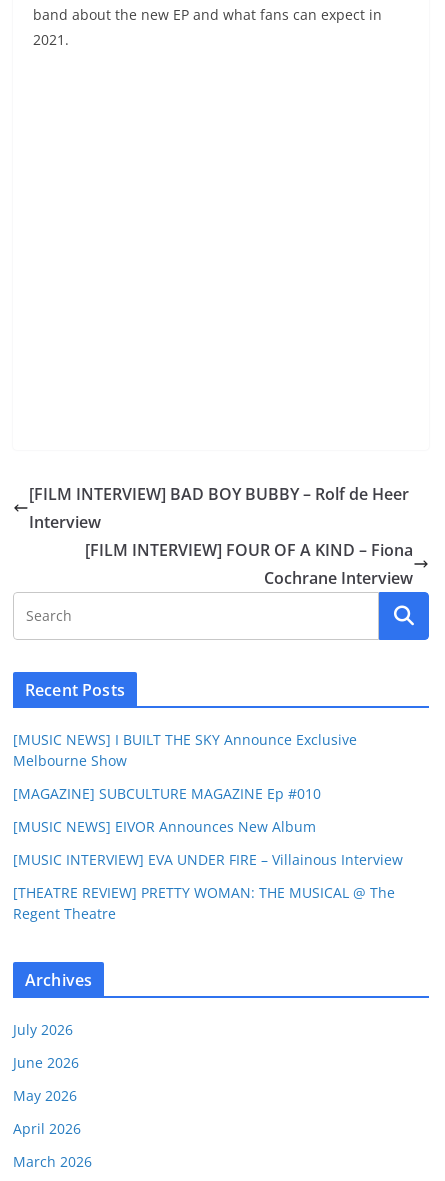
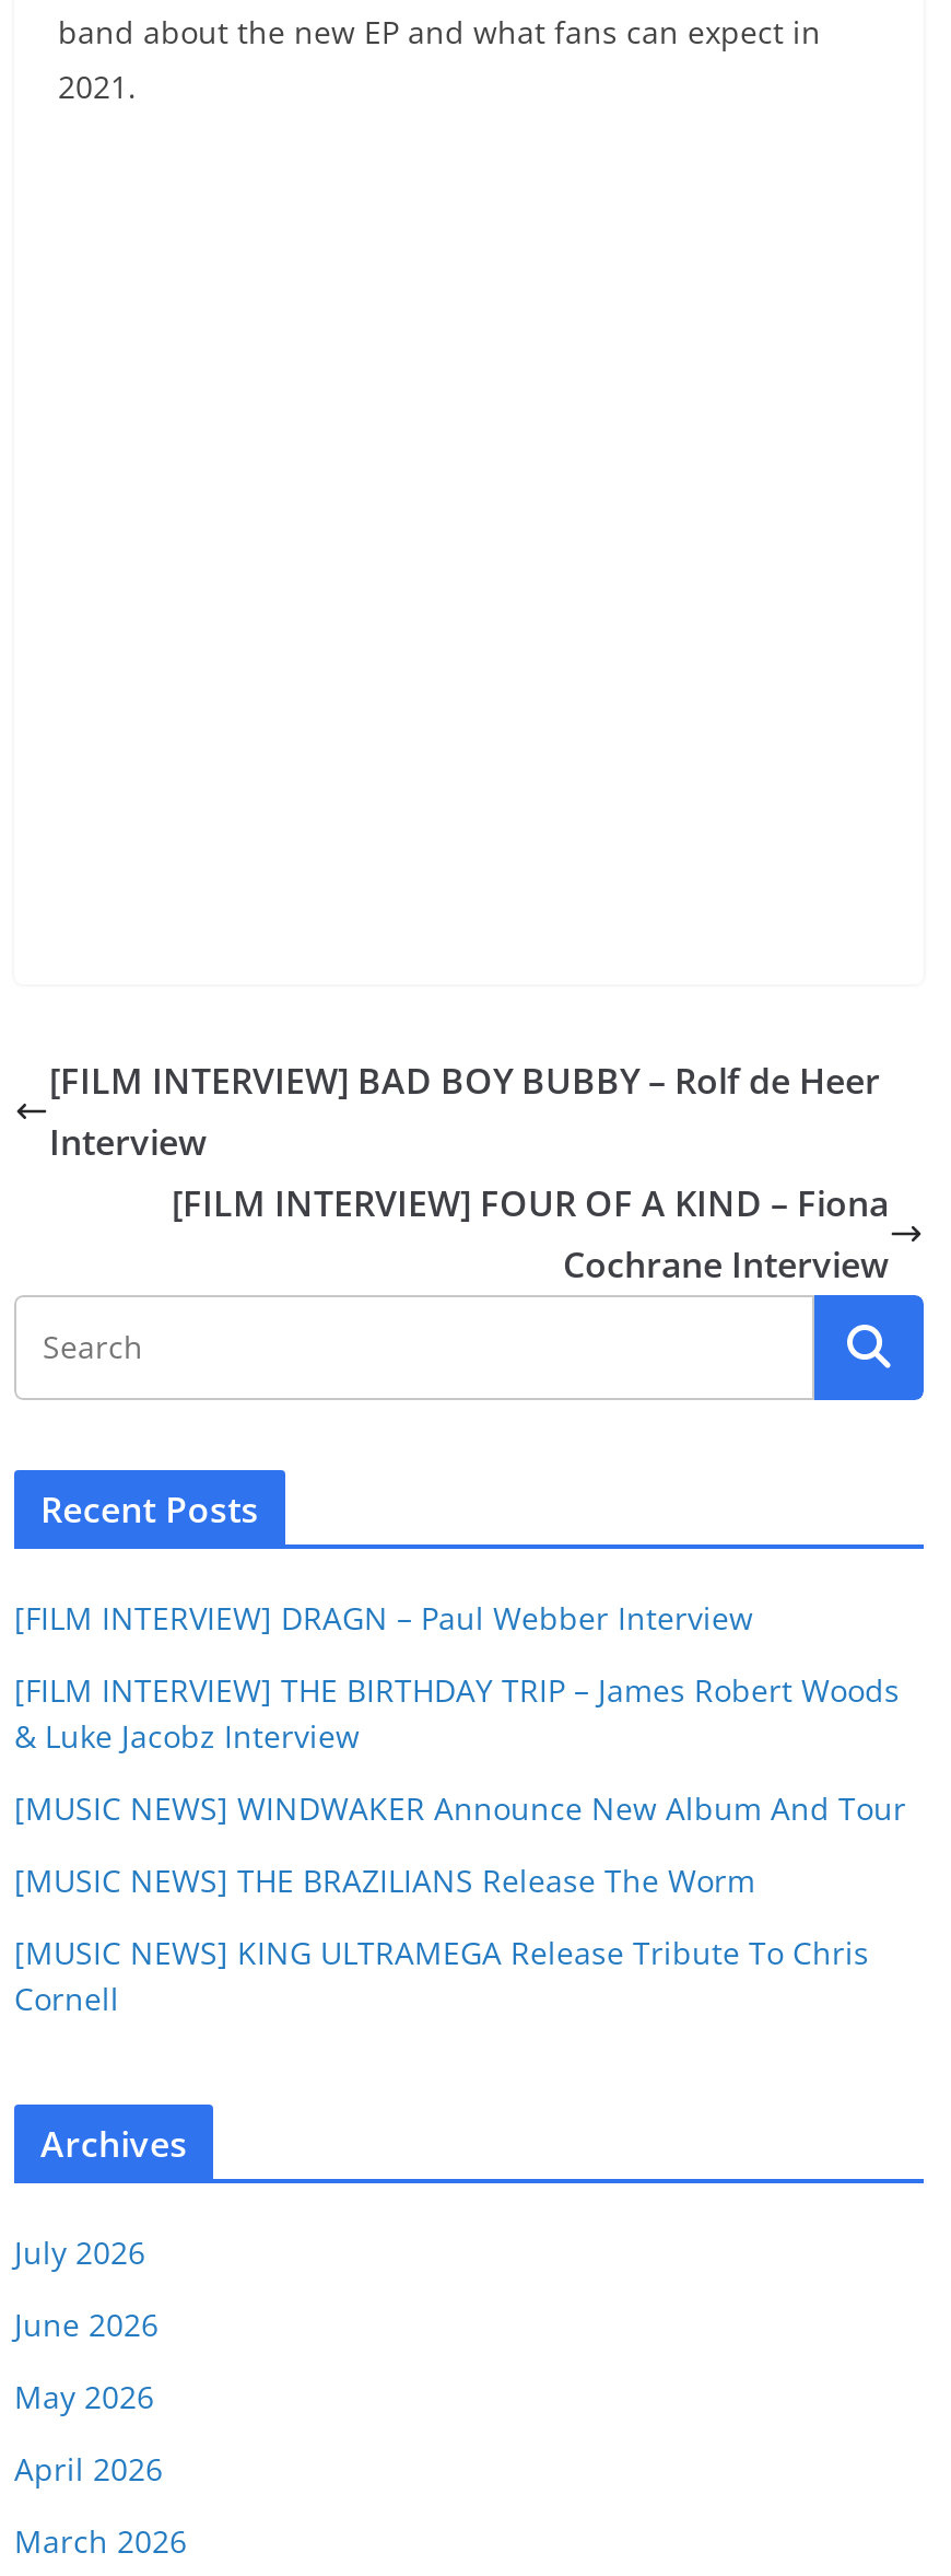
[13,729,357,769] [MUSIC NEWS] I BUILT THE SKY Announce Exclusive | Melbourne Show -> [14,1596,753,1637] [FILM INTERVIEW] DRAGN – Paul Webber Interview
[13,783,321,802] [MAGAZINE] SUBCULTURE MAGAZINE Ep #010 -> [14,1668,900,1756] [FILM INTERVIEW] THE BIRTHDAY TRIP – James Robert Woods | & Luke Jacobz Interview
[13,816,316,835] [MUSIC NEWS] EIVOR Announces New Album -> [14,1786,906,1828] [MUSIC NEWS] WINDWAKER Announce New Album And Tour
[13,849,403,868] [MUSIC INTERVIEW] EVA UNDER FIRE – Villainous Interview -> [14,1858,755,1900] [MUSIC NEWS] THE BRAZILIANS Release The Worm
[13,882,395,922] [THEATRE REVIEW] PRETTY WOMAN: THE MUSICAL @ The | Regent Theatre -> [14,1931,869,2018] [MUSIC NEWS] KING ULTRAMEGA Release Tribute To Chris | Cornell

